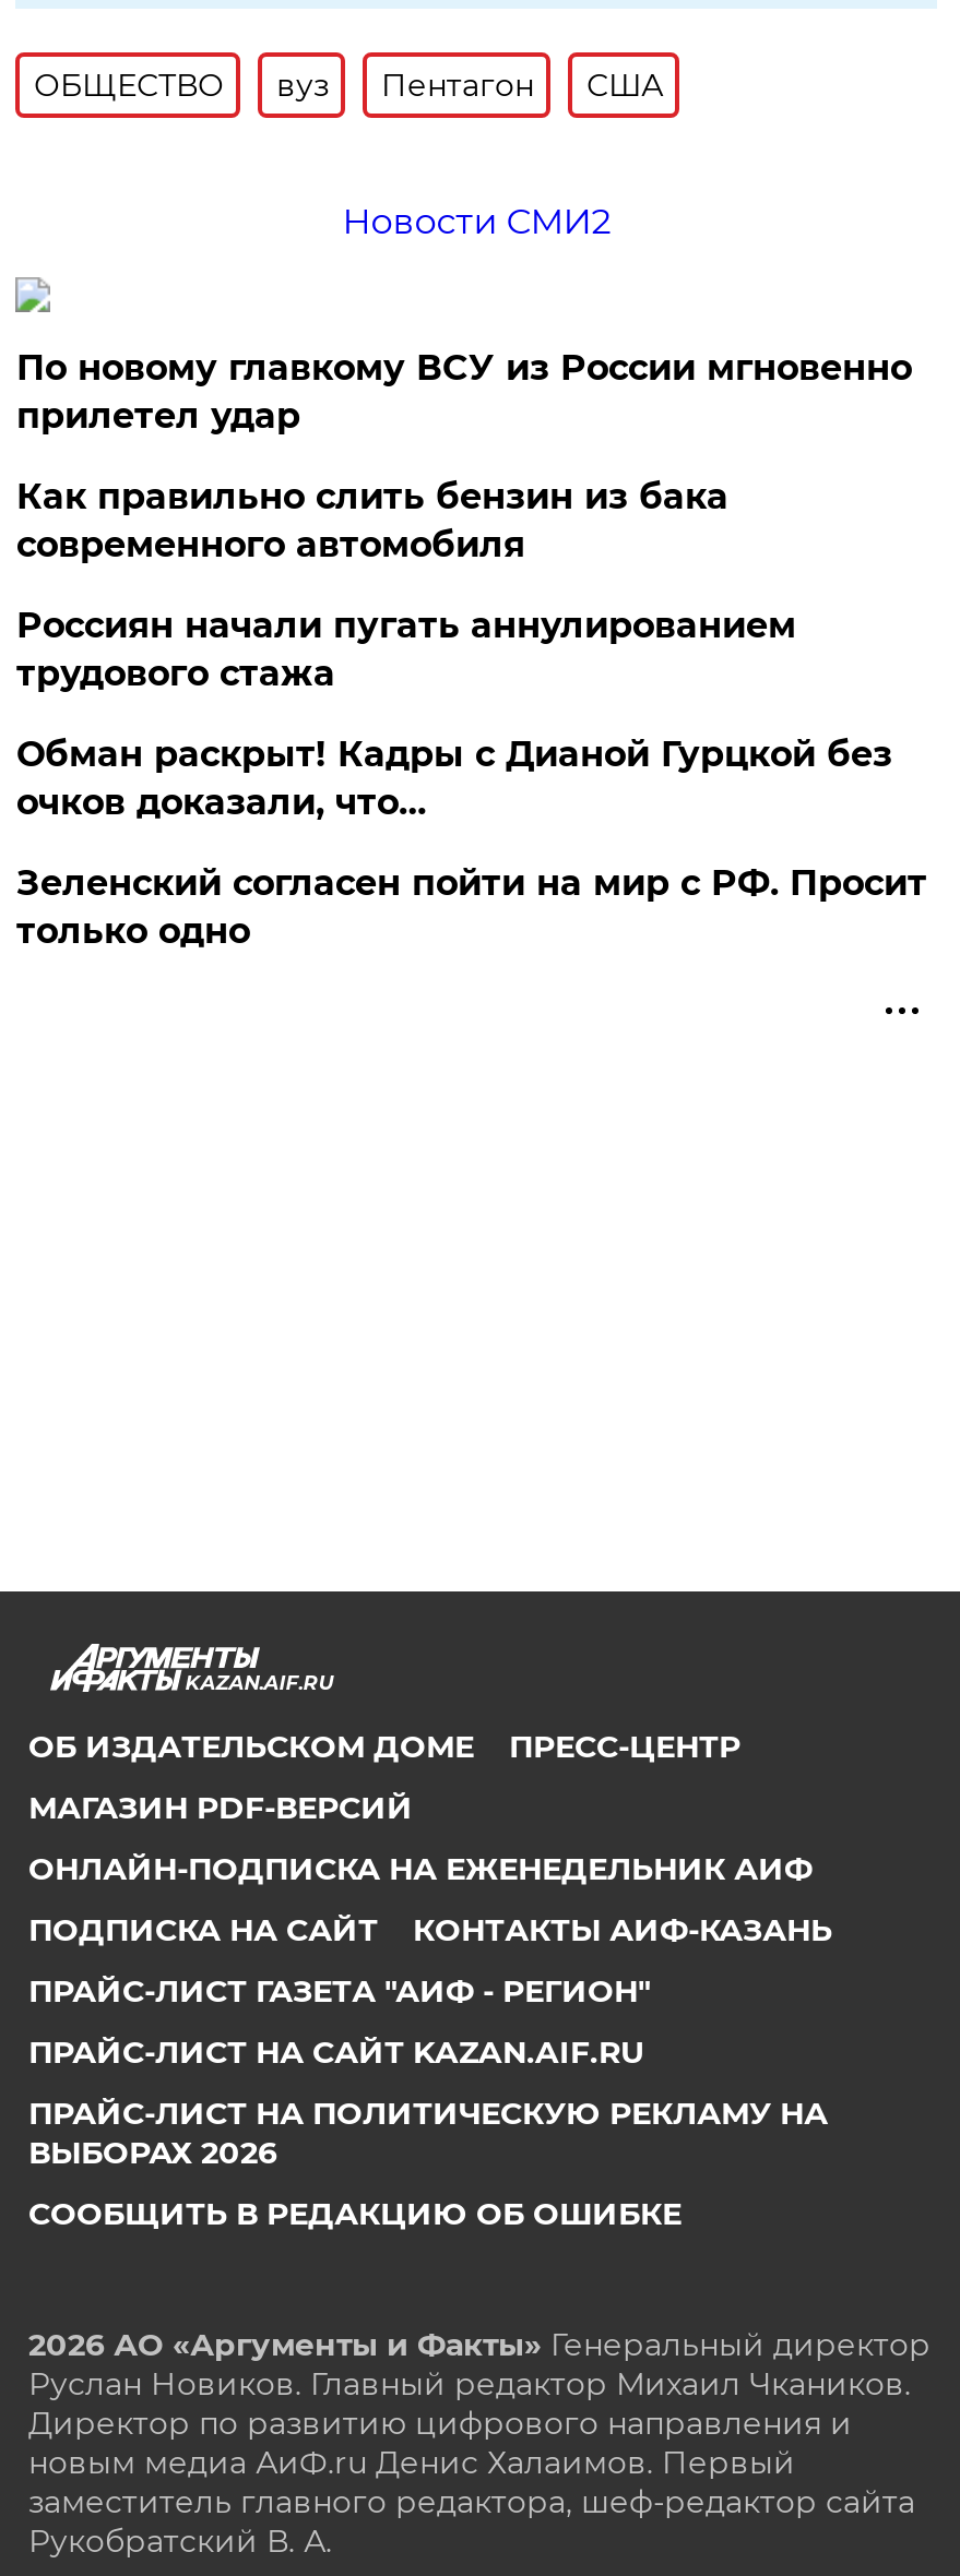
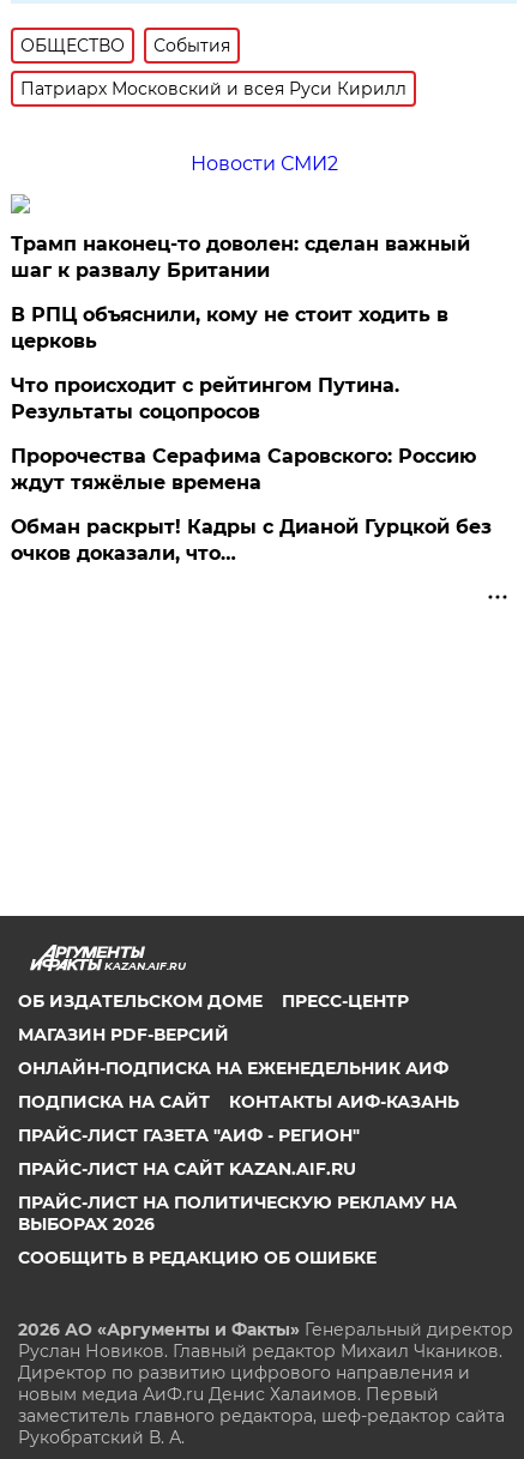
[276,65,663,105] вуз | Пентагон | США -> [21,35,407,100] События | Патриарх Московский и всея Руси Кирилл
[16,347,912,694] По новому главкому ВСУ из России мгновенно | прилетел удар | Как правильно слить бензин из бака | современного автомобиля | Россиян начали пугать аннулированием | трудового стажа -> [11,233,477,494] Трамп наконец-то доволен: сделан важный | шаг к развалу Британии | В РПЦ объяснили, кому не стоит ходить в | церковь | Что происходит с рейтингом Путина. | Результаты соцопросов | Пророчества Серафима Саровского: Россию | ждут тяжёлые времена
moved [16,734,892,823] -> [11,516,492,565]: Обман раскрыт! Кадры с Дианой Гурцкой без | очков доказали, что…
[16,862,927,952] Зеленский согласен пойти на мир с РФ. Просит | только одно -> none

